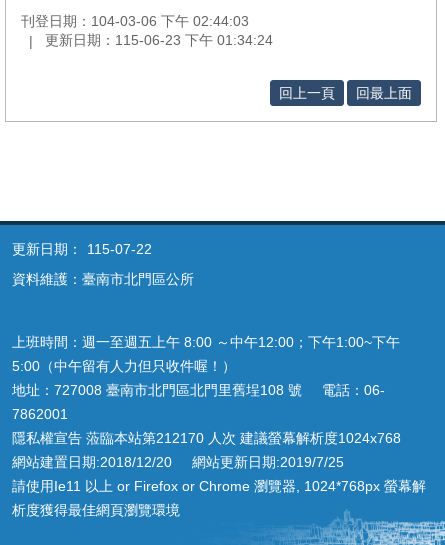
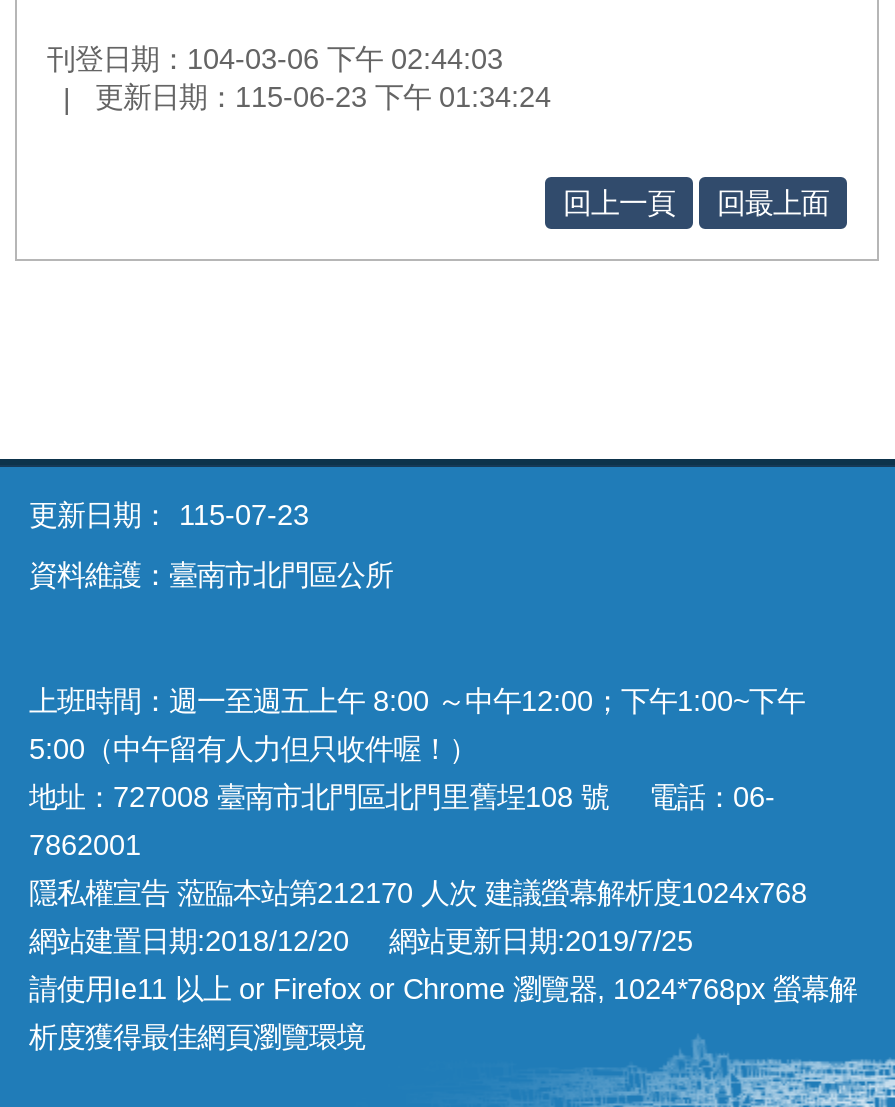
[12,241,152,257] 更新日期： 115-07-22 -> [29,500,309,532] 更新日期： 115-07-23

